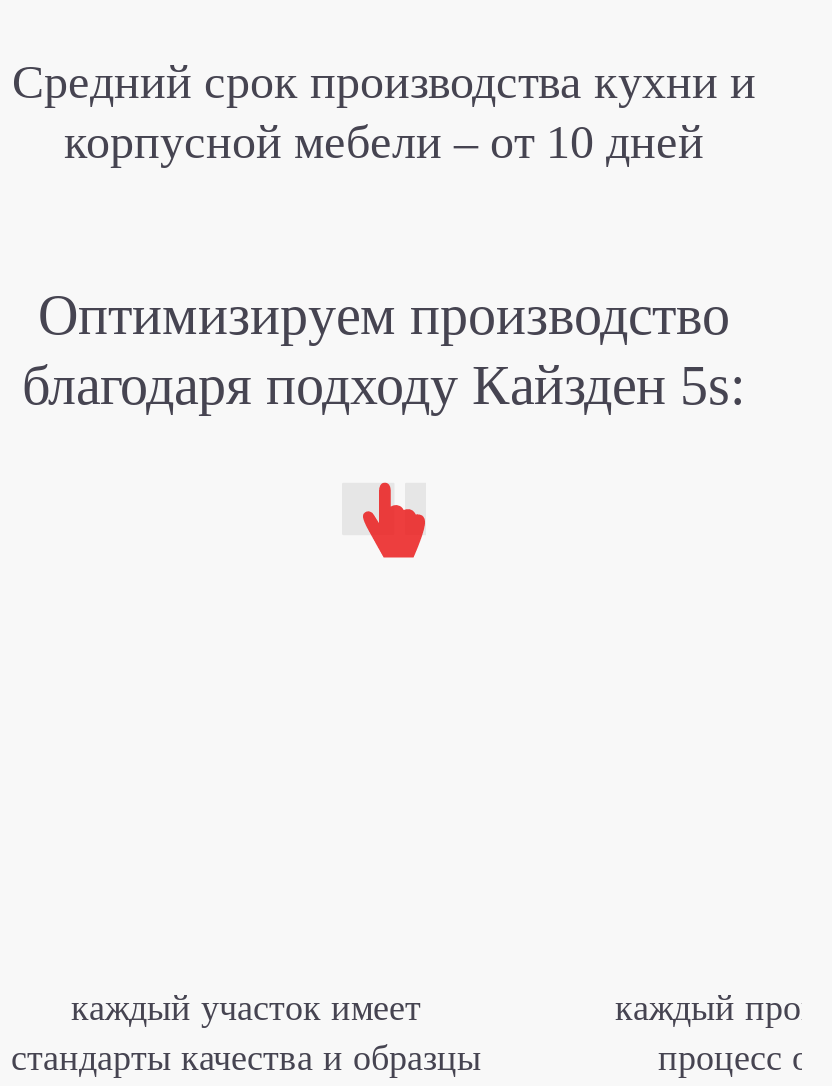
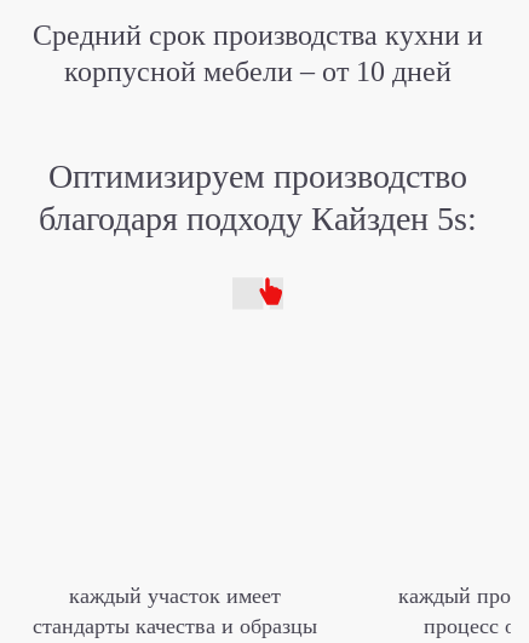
[360,480,428,560] [image] -> [245,276,283,323] [image]

